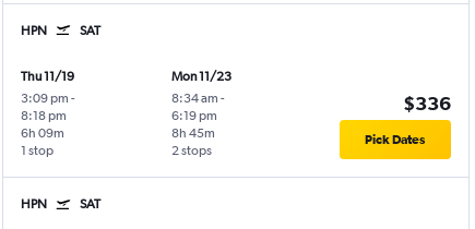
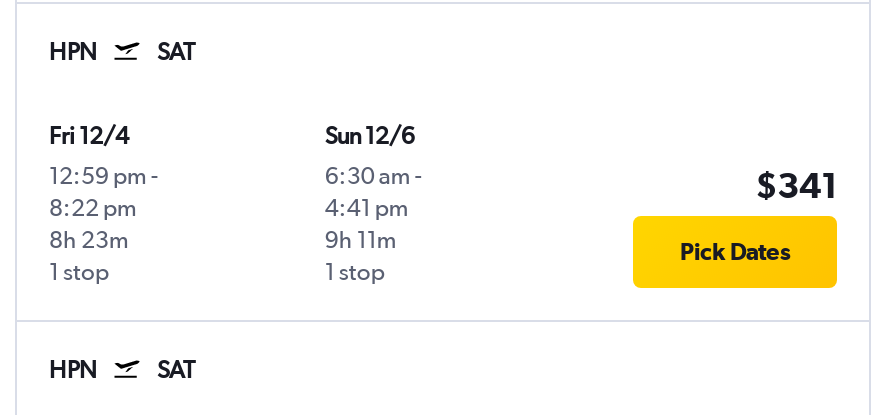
[21,69,75,124] Thu 11/19 | 3:09 pm - | 8:18 pm -> [49,122,159,222] Fri 12/4 | 12:59 pm - | 8:22 pm
[171,69,231,124] Mon 11/23 | 8:34 am - | 6:19 pm -> [325,122,423,222] Sun 12/6 | 6:30 am - | 4:41 pm
[403,92,451,114] $336 -> [755,164,837,204] $341
[21,126,64,141] 6h 09m -> [49,226,129,254] 8h 23m
[171,126,215,141] 8h 45m -> [325,226,397,254] 9h 11m
[171,143,212,159] 2 stops -> [325,258,385,286] 1 stop

